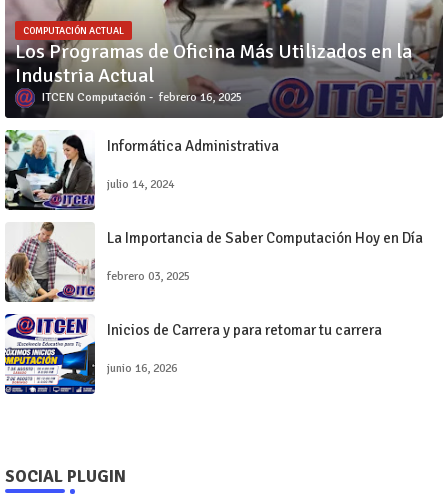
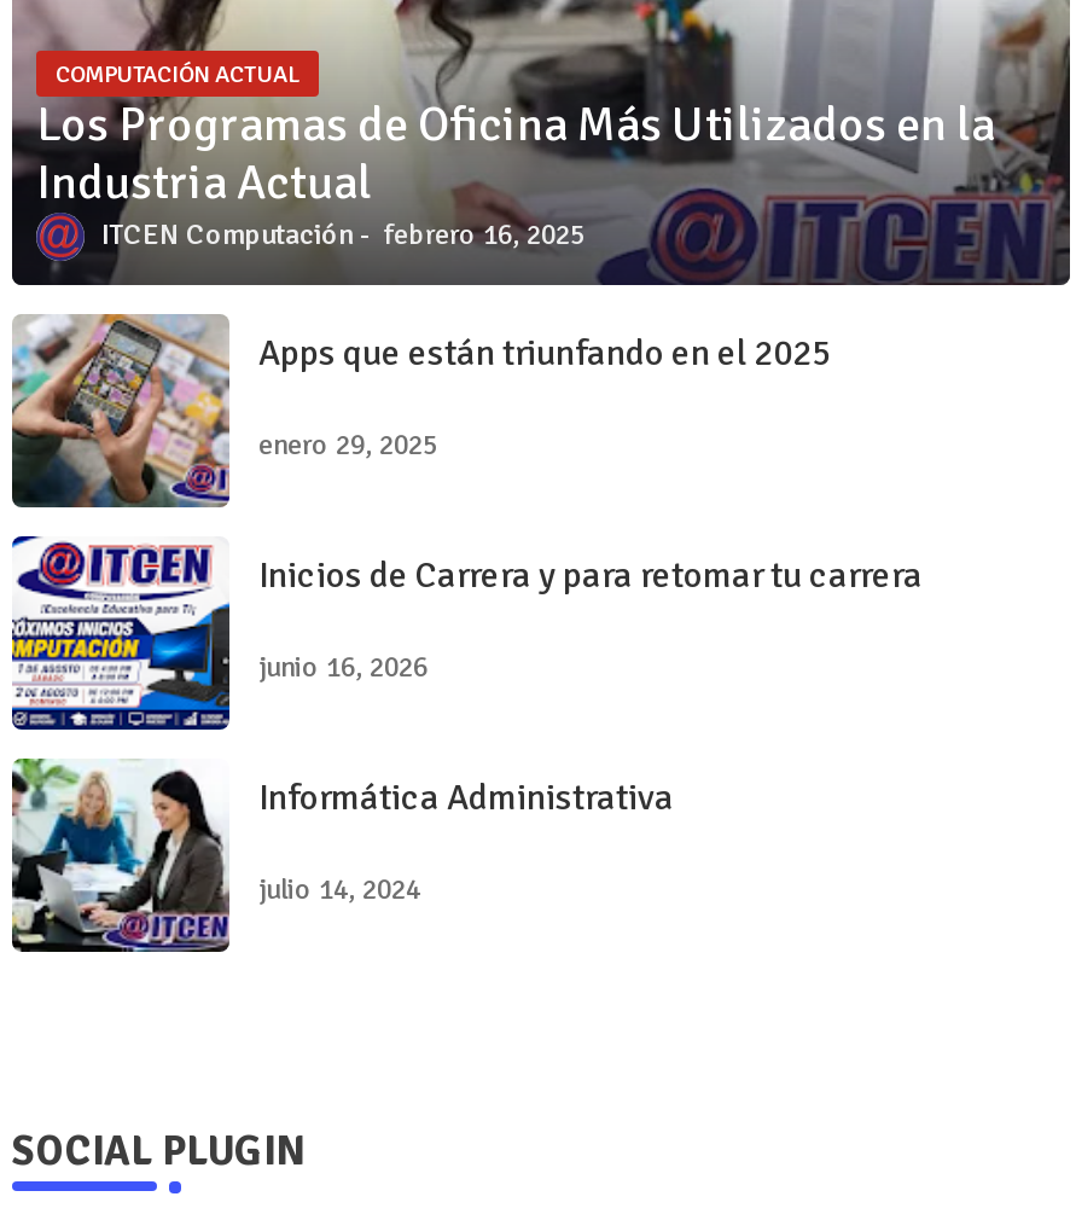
none -> [12,312,831,510] [image] | Apps que están triunfando en el 2025 | enero 29, 2025
moved [0,129,279,212] -> [0,756,674,957]: [image] | Informática Administrativa | julio 14, 2024
[4,221,423,303] [image] | La Importancia de Saber Computación Hoy en Día | febrero 03, 2025 -> none
moved [4,313,382,394] -> [10,534,923,730]: [image] | Inicios de Carrera y para retomar tu carrera | junio 16, 2026

